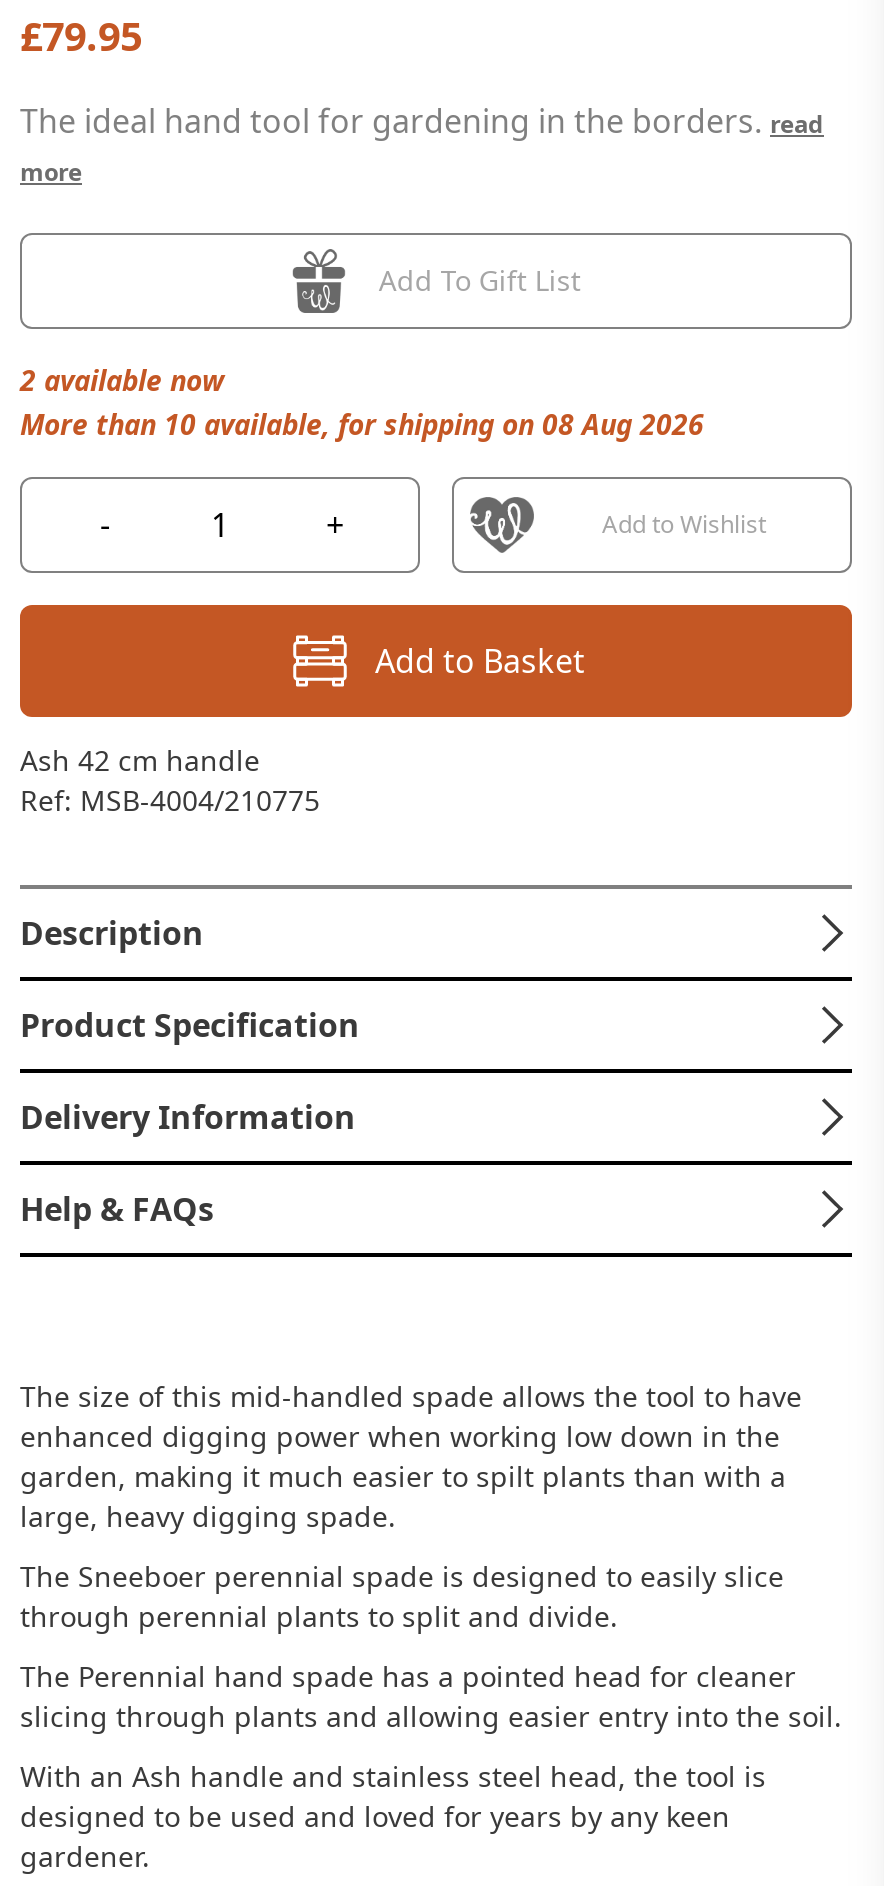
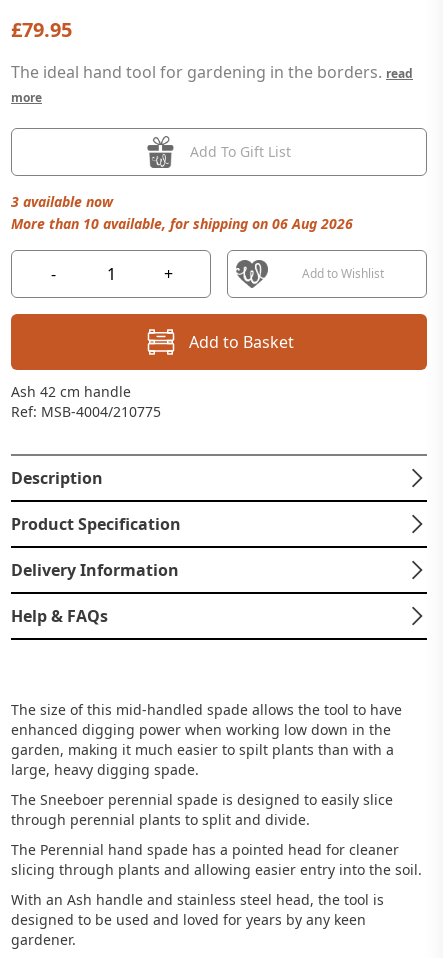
[20,361,224,399] 2 available now -> [11,192,113,211] 3 available now
[20,405,704,443] More than 10 available, for shipping on 08 Aug 2026 -> [11,214,353,233] More than 10 available, for shipping on 06 Aug 2026

